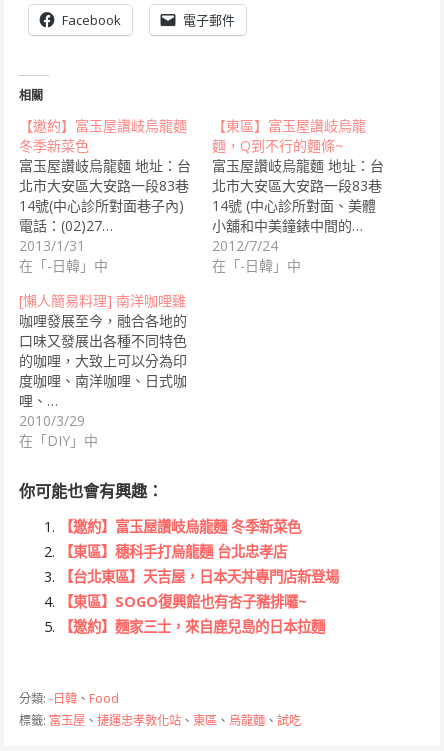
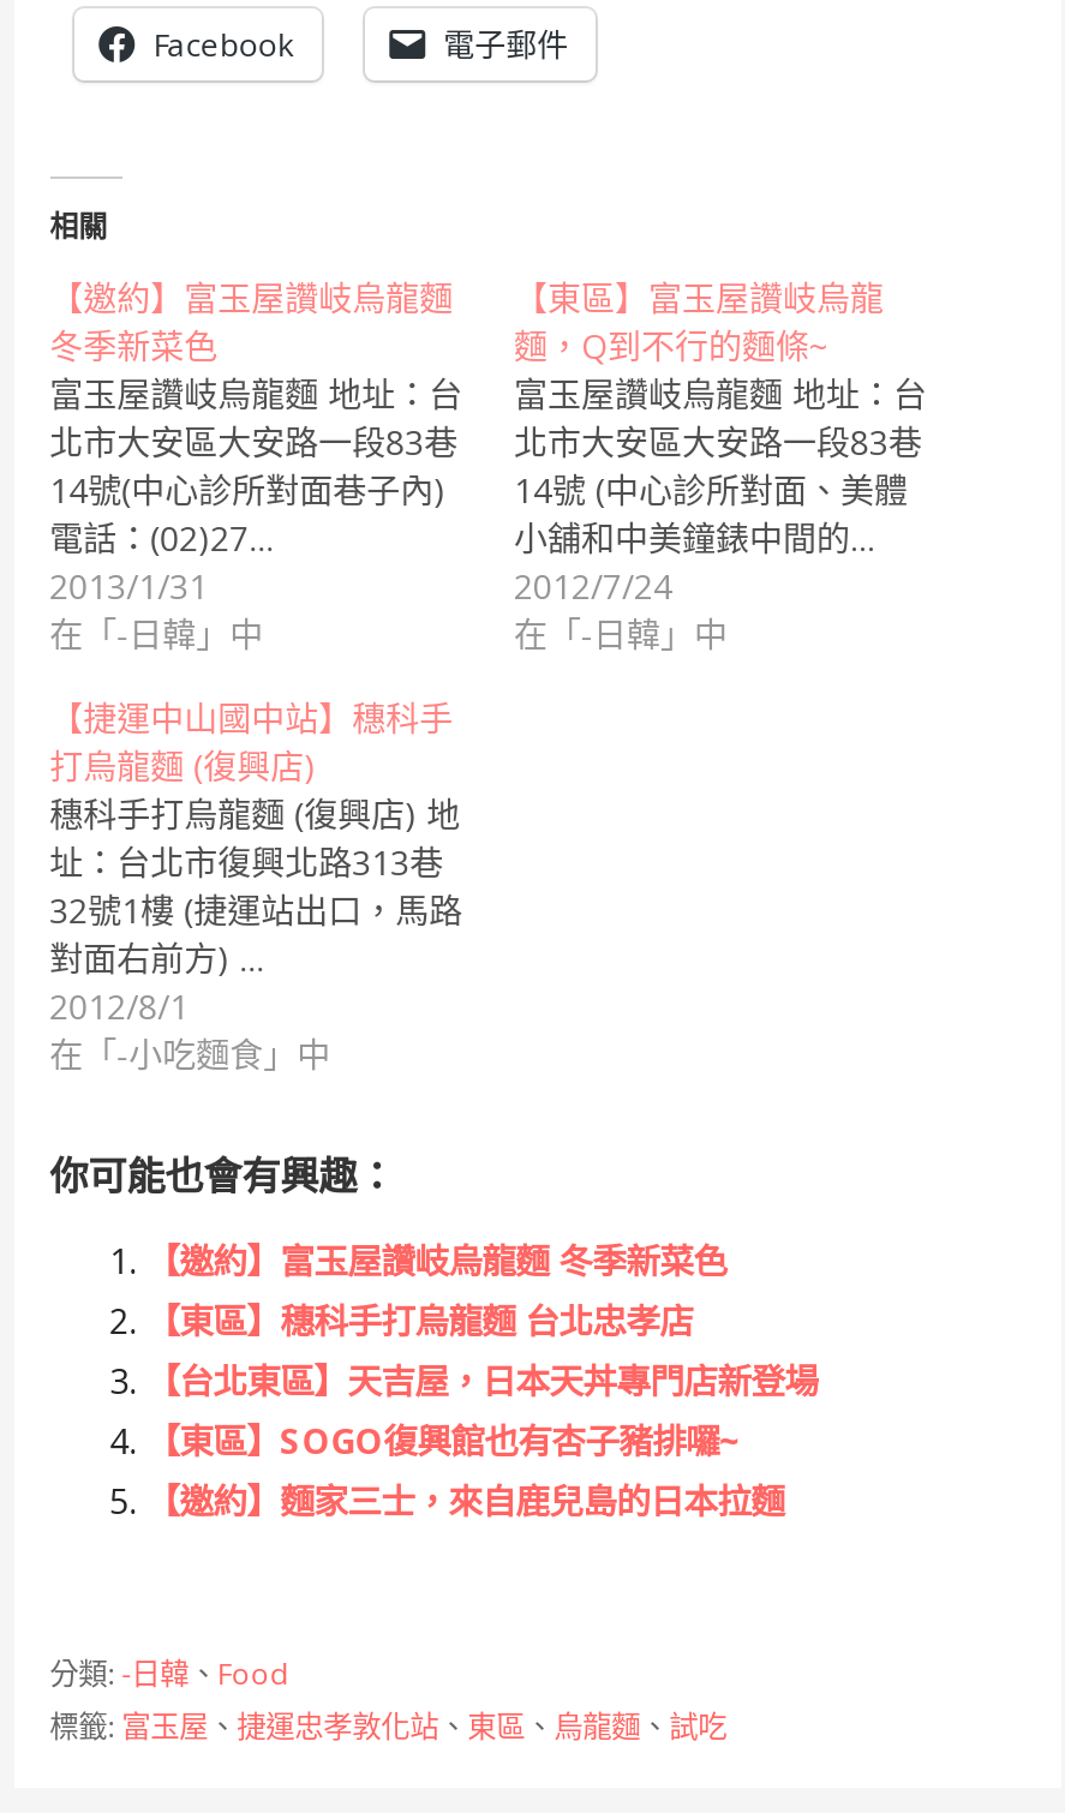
[19,291,187,450] [懶人簡易料理] 南洋咖哩雞 | 咖哩發展至今，融合各地的 | 口味又發展出各種不同特色 | 的咖哩，大致上可以分為印 | 度咖哩、南洋咖哩、日式咖 | 哩、… | 2010/3/29 | 在「DIY」中 -> [49,695,463,1077] 【捷運中山國中站】穗科手 | 打烏龍麵 (復興店) | 穗科手打烏龍麵 (復興店) 地 | 址：台北市復興北路313巷 | 32號1樓 (捷運站出口，馬路 | 對面右前方) … | 2012/8/1 | 在「-小吃麵食」中

